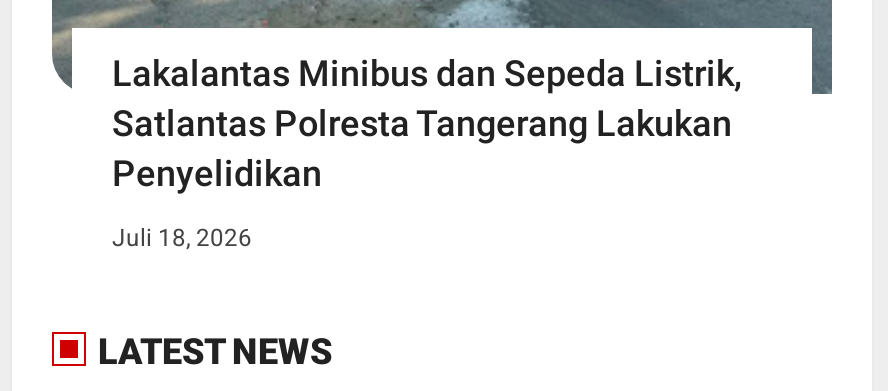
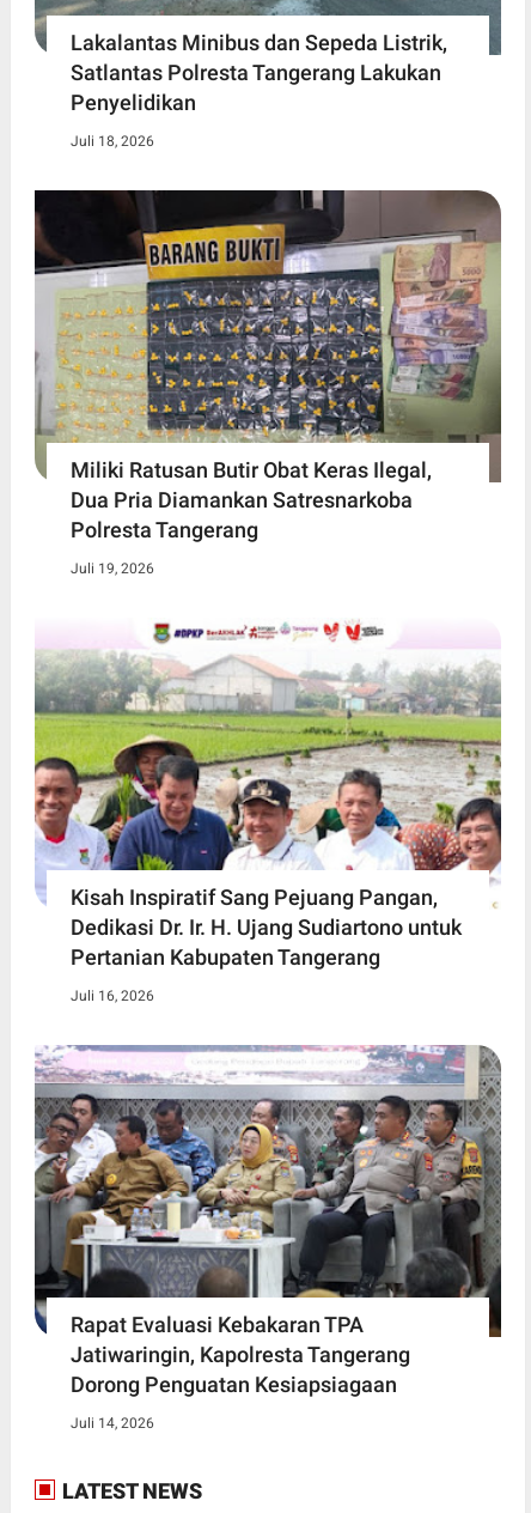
none -> [33,621,501,1004] [image] | Kisah Inspiratif Sang Pejuang Pangan, | Dedikasi Dr. Ir. H. Ujang Sudiartono untuk | Pertanian Kabupaten Tangerang | Juli 16, 2026
none -> [33,1044,502,1431] [image] | Rapat Evaluasi Kebakaran TPA | Jatiwaringin, Kapolresta Tangerang | Dorong Penguatan Kesiapsiagaan | Juli 14, 2026
none -> [35,189,501,577] [image] | Miliki Ratusan Butir Obat Keras Ilegal, | Dua Pria Diamankan Satresnarkoba | Polresta Tangerang | Juli 19, 2026

